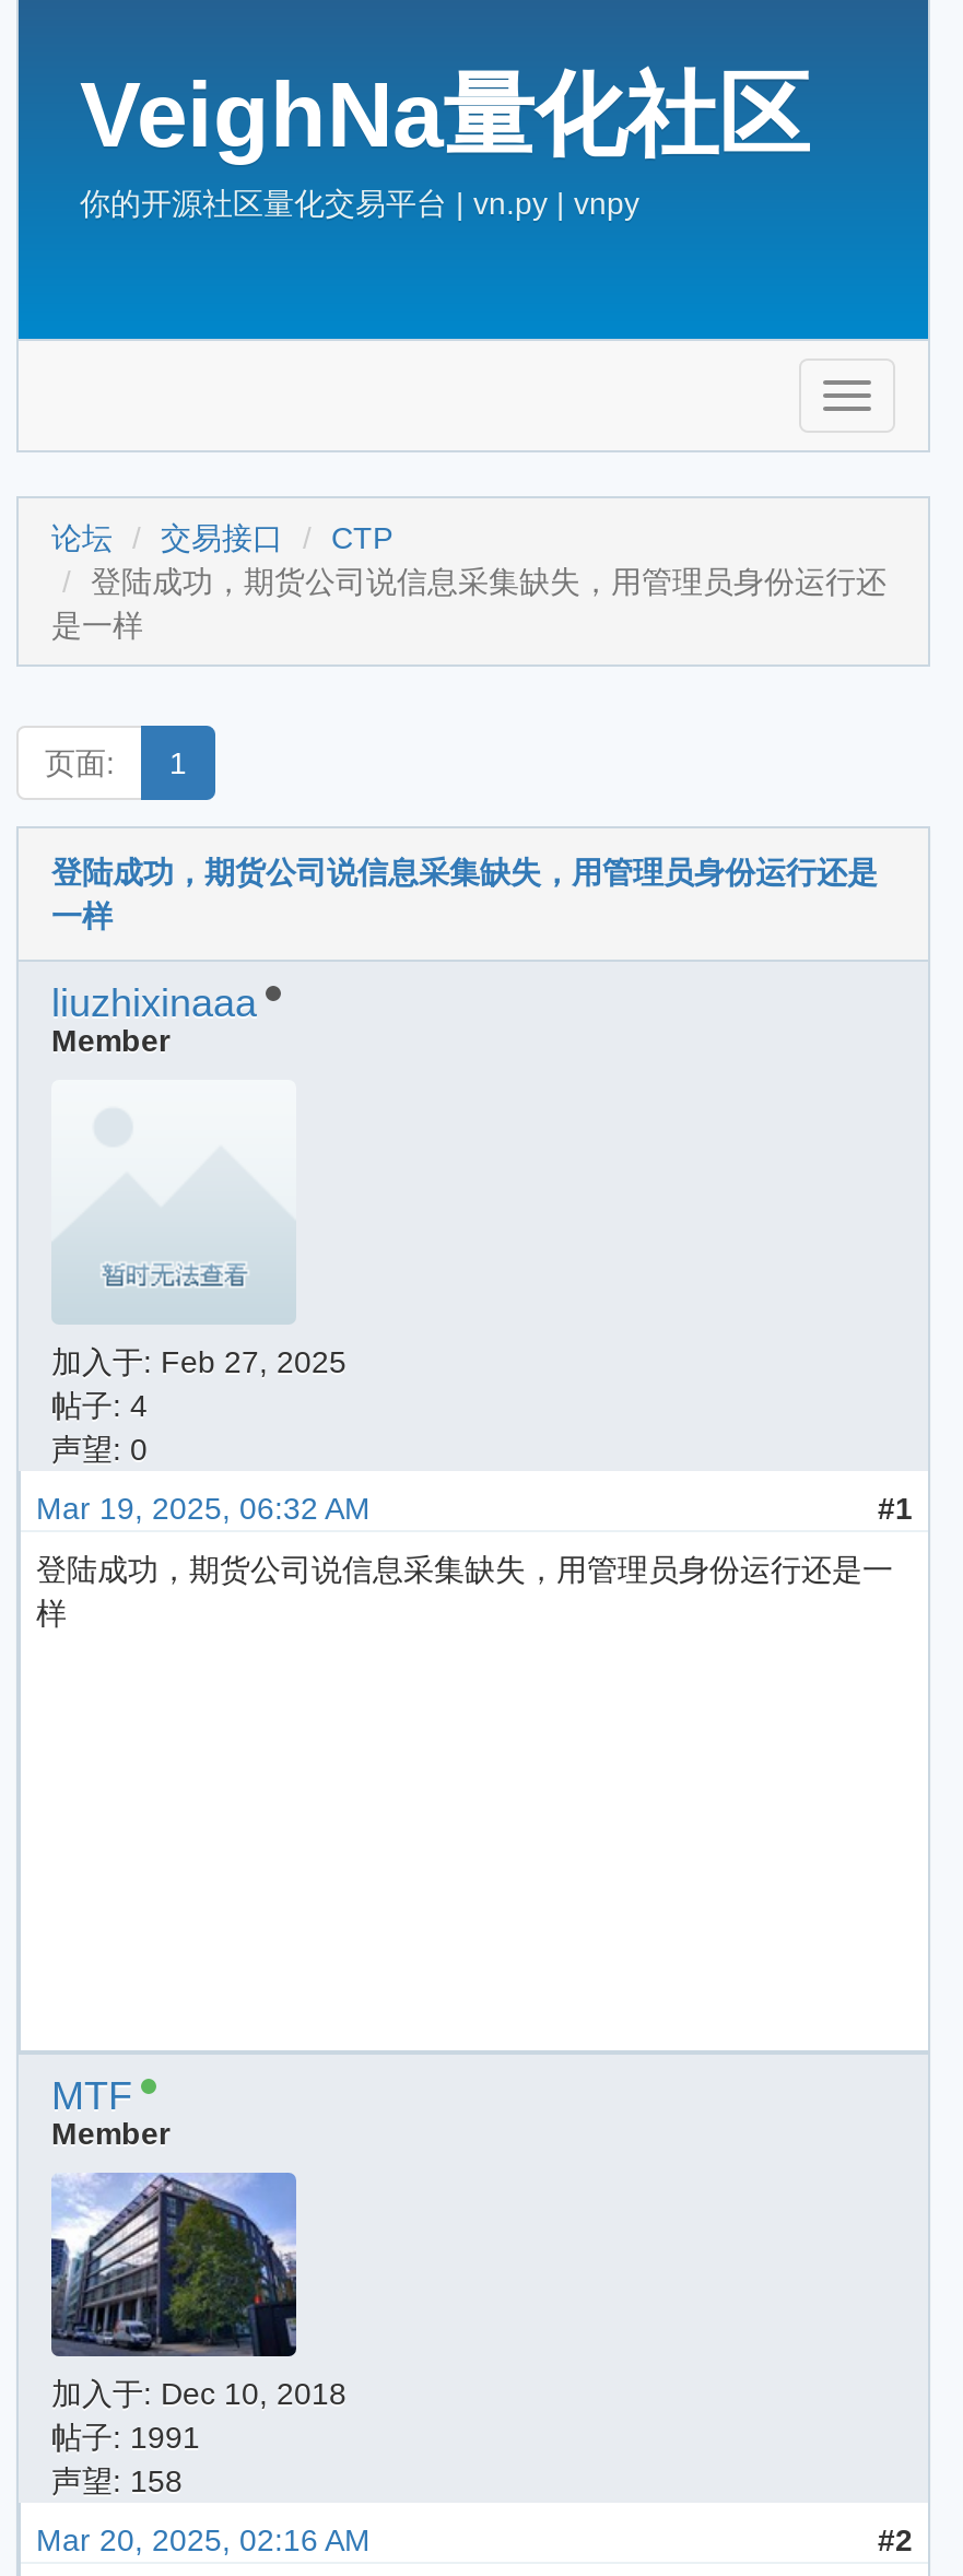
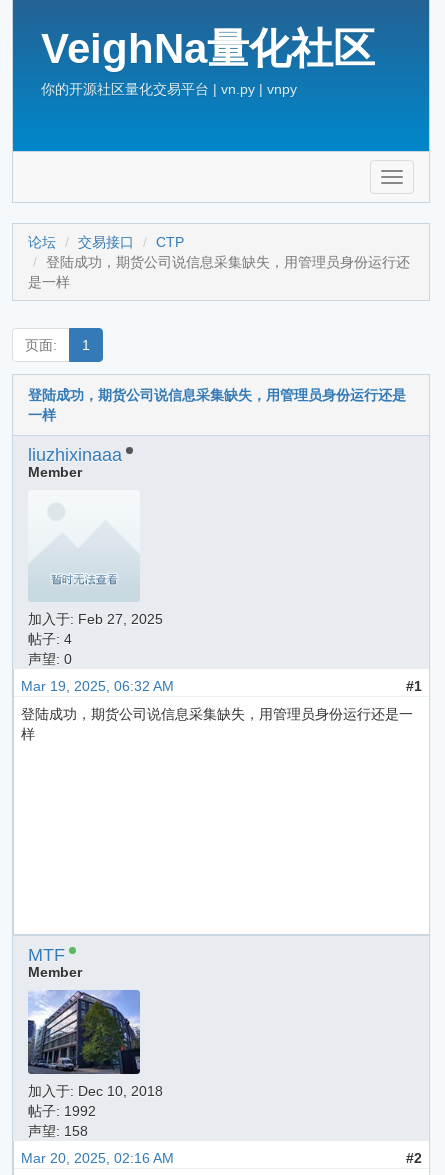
[51,2419,200,2454] 帖子: 1991 -> [28,1103,96,1119] 帖子: 1992

